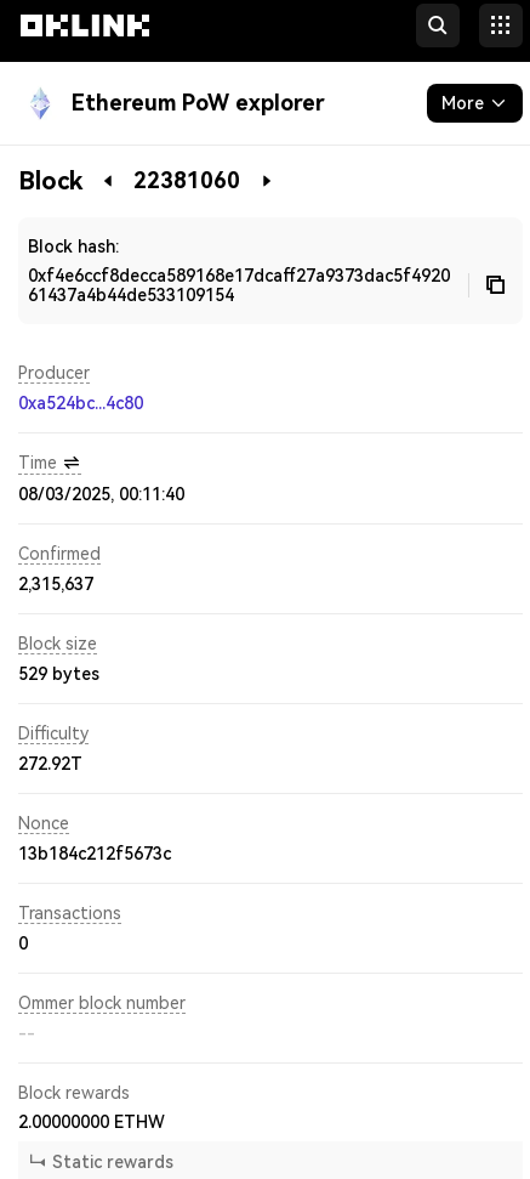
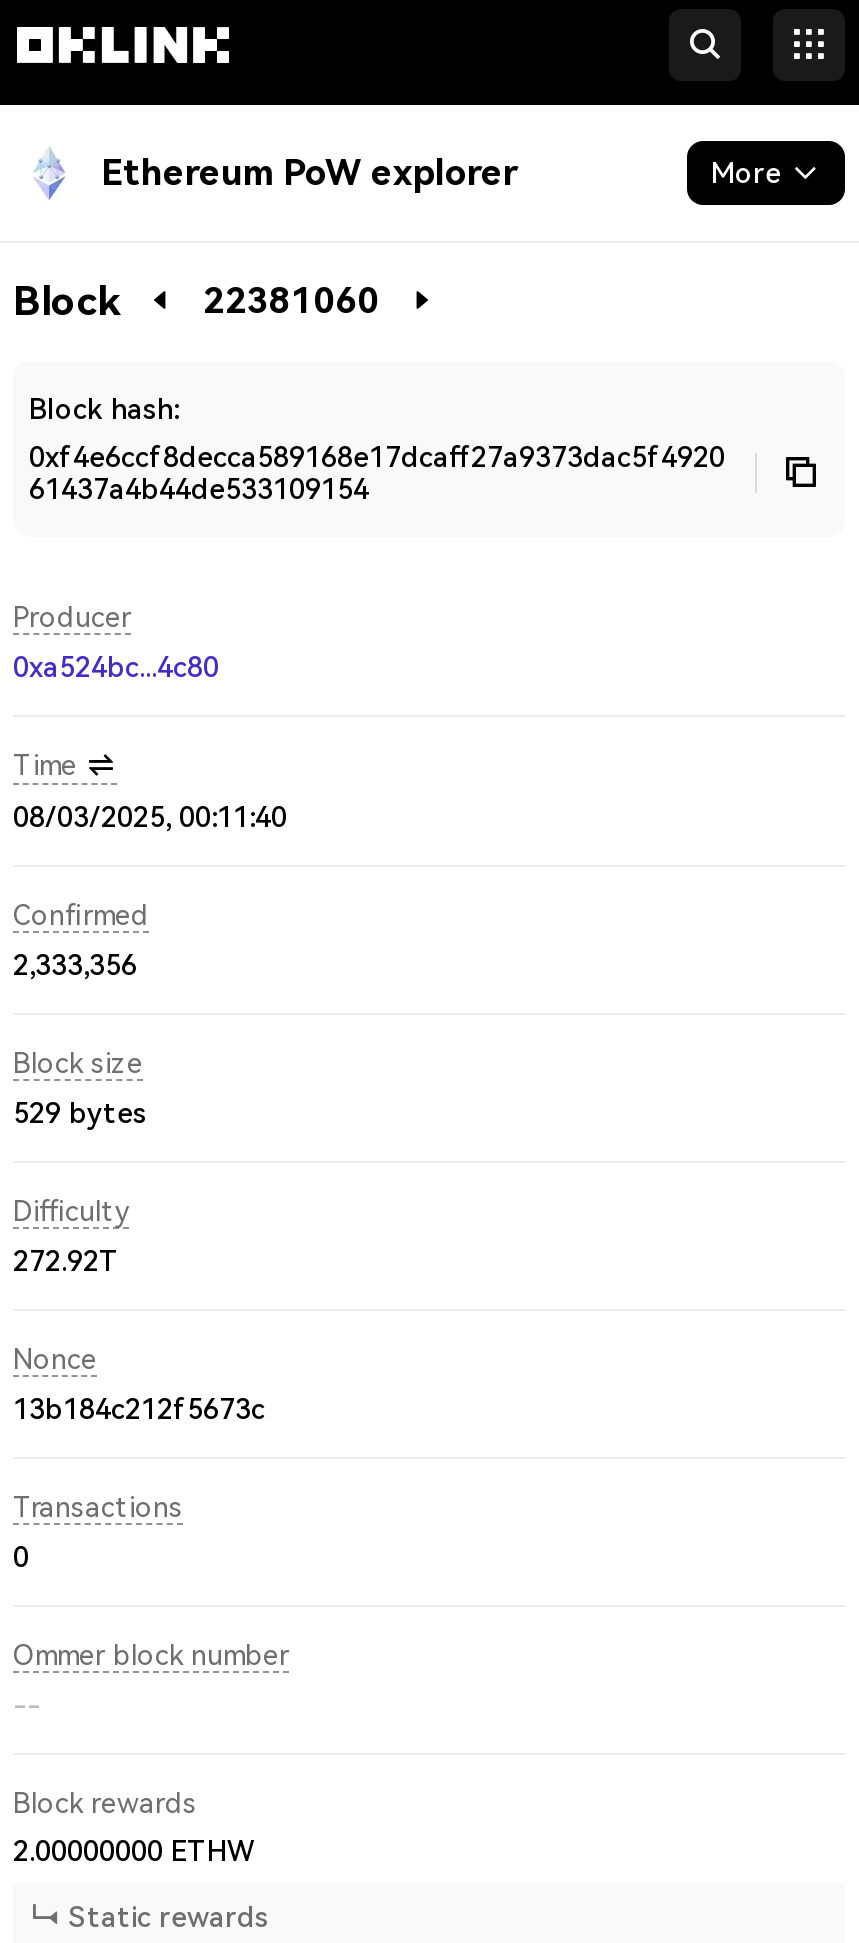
[18,574,93,594] 2,315,637 -> [13,949,137,981] 2,333,356

